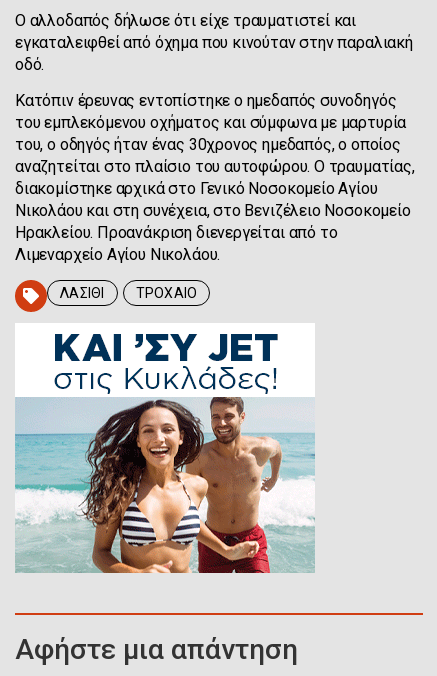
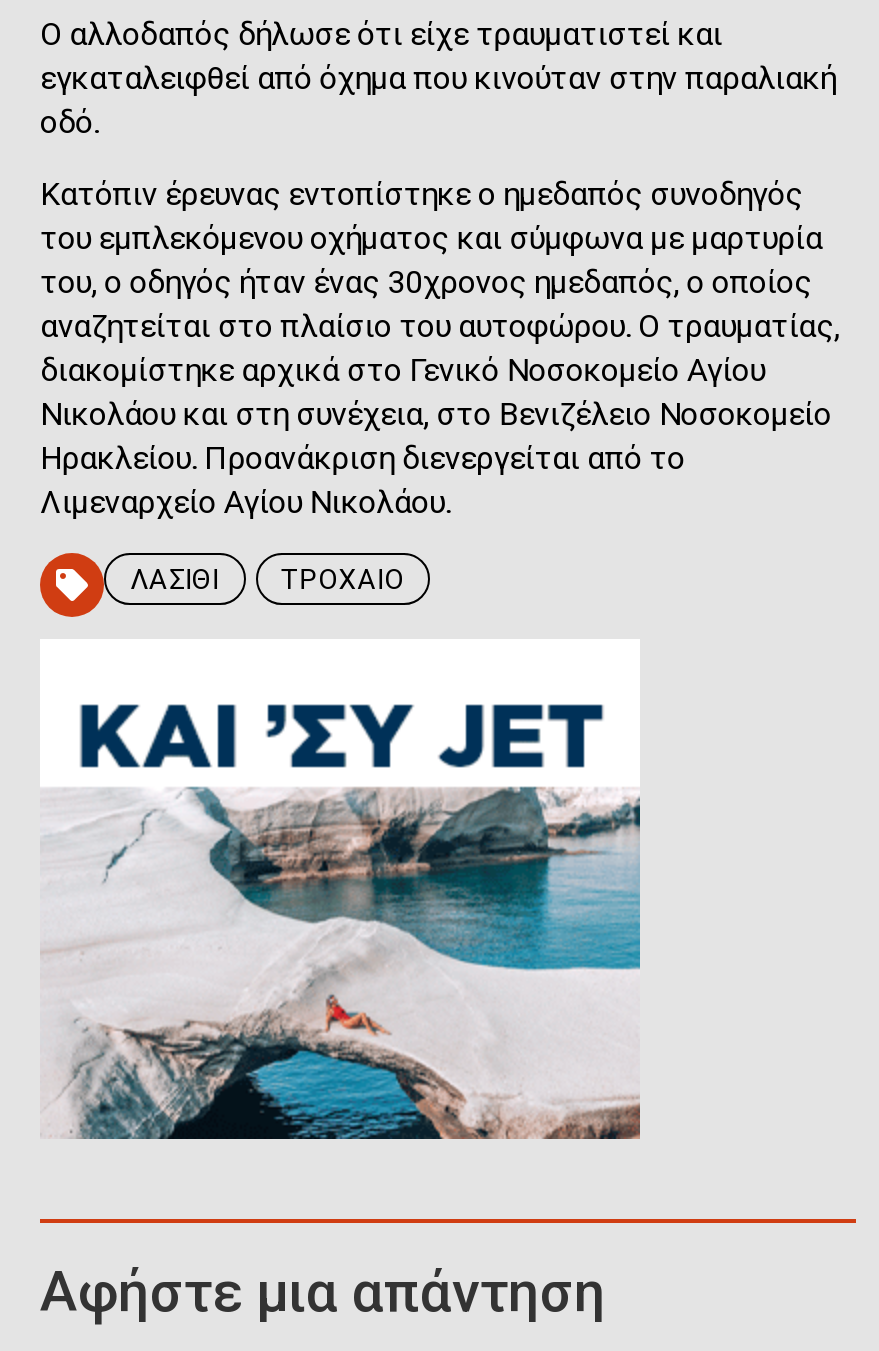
[14,333,315,574] [image] -> [42,661,642,1141] [image]

